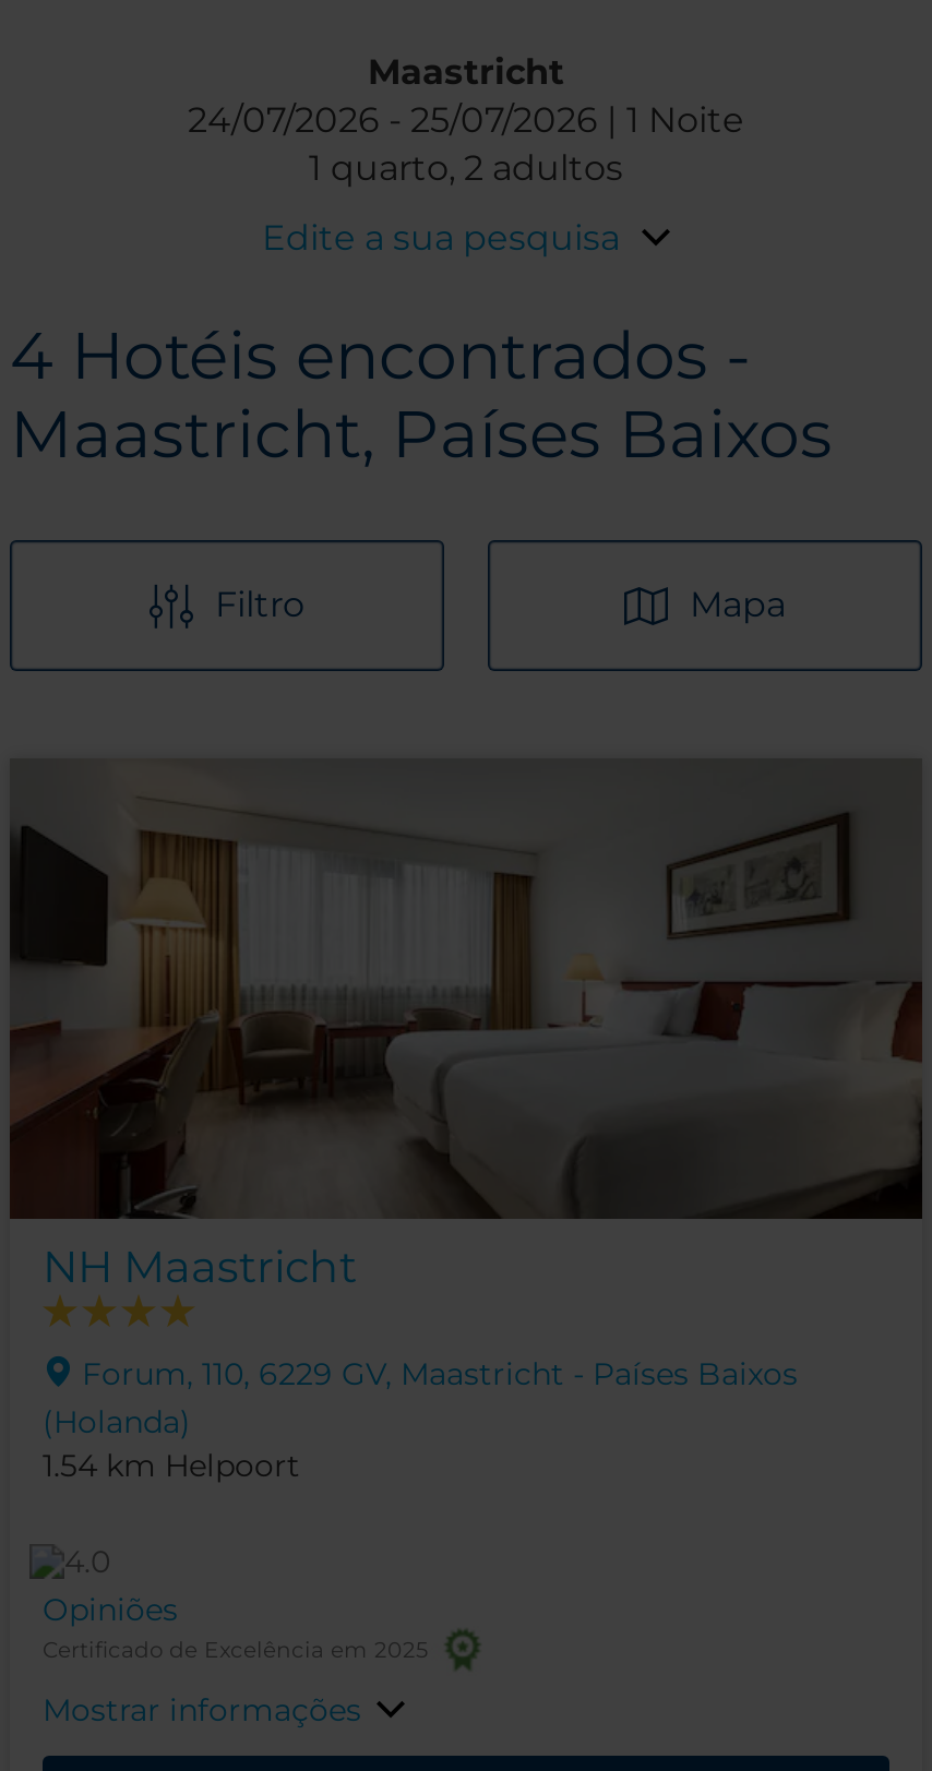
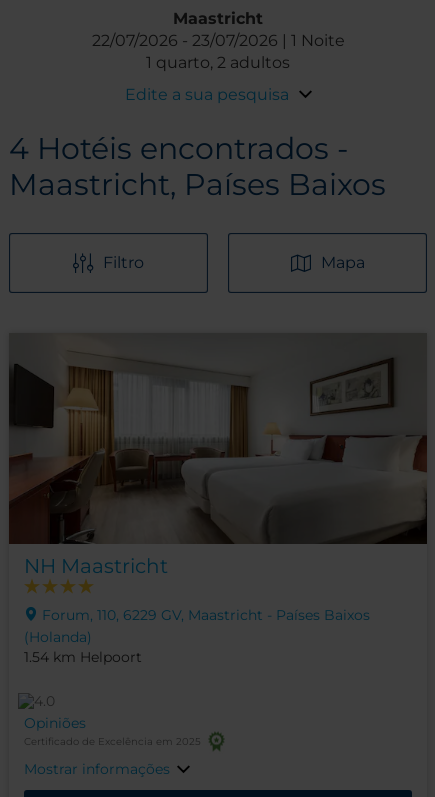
[188,99,380,141] 24/07/2026 -> [91,31,177,50] 22/07/2026
[410,99,598,141] 25/07/2026 -> [191,31,277,50] 23/07/2026

